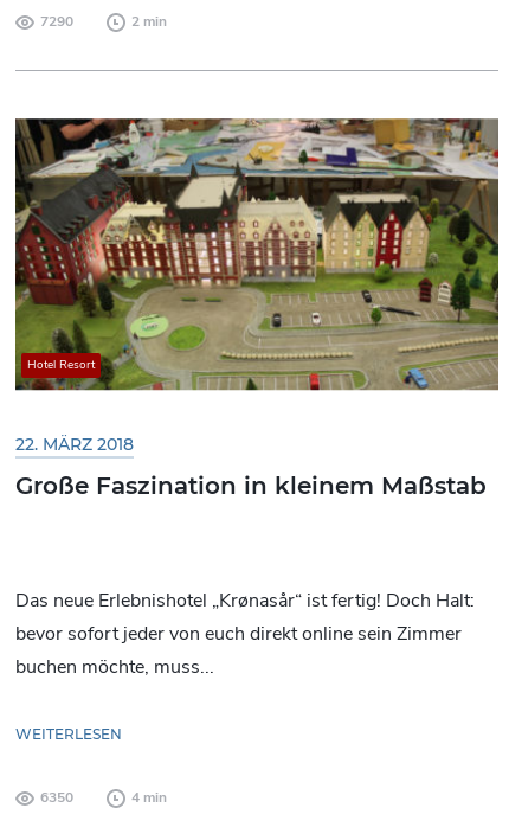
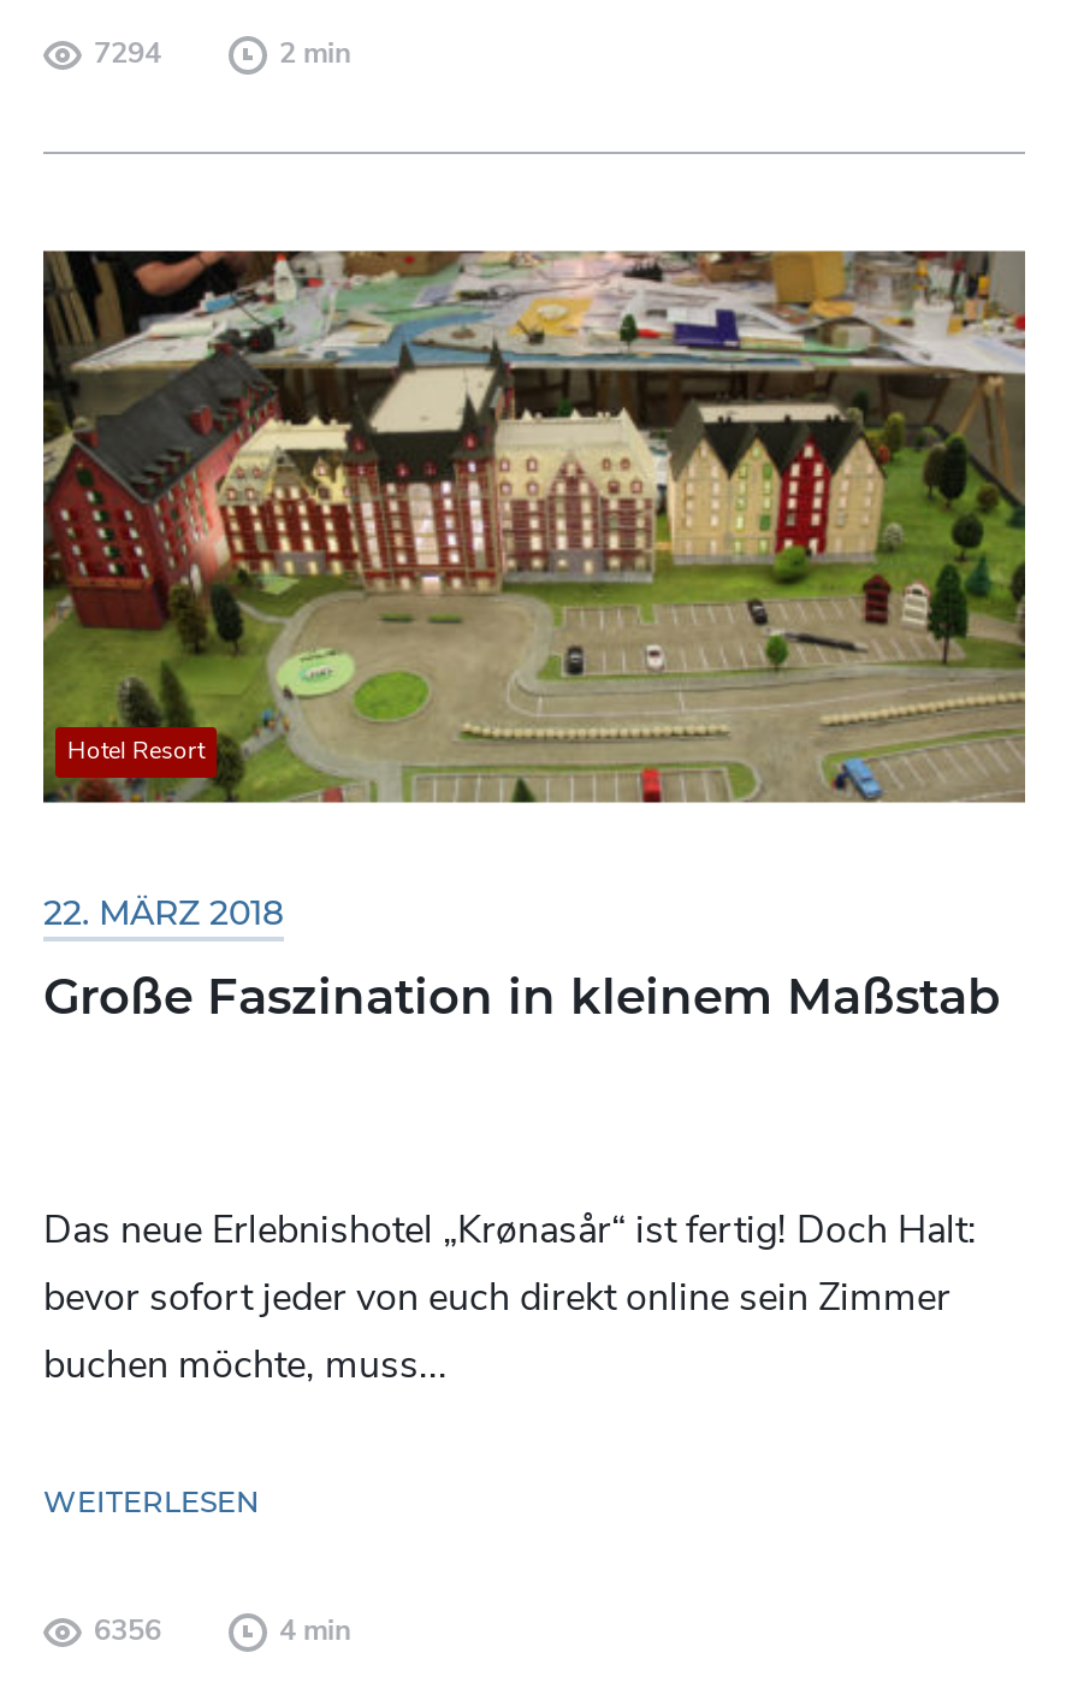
[40,12,73,31] 7290 -> [94,34,161,72] 7294
[40,787,73,806] 6350 -> [94,1610,161,1648] 6356

